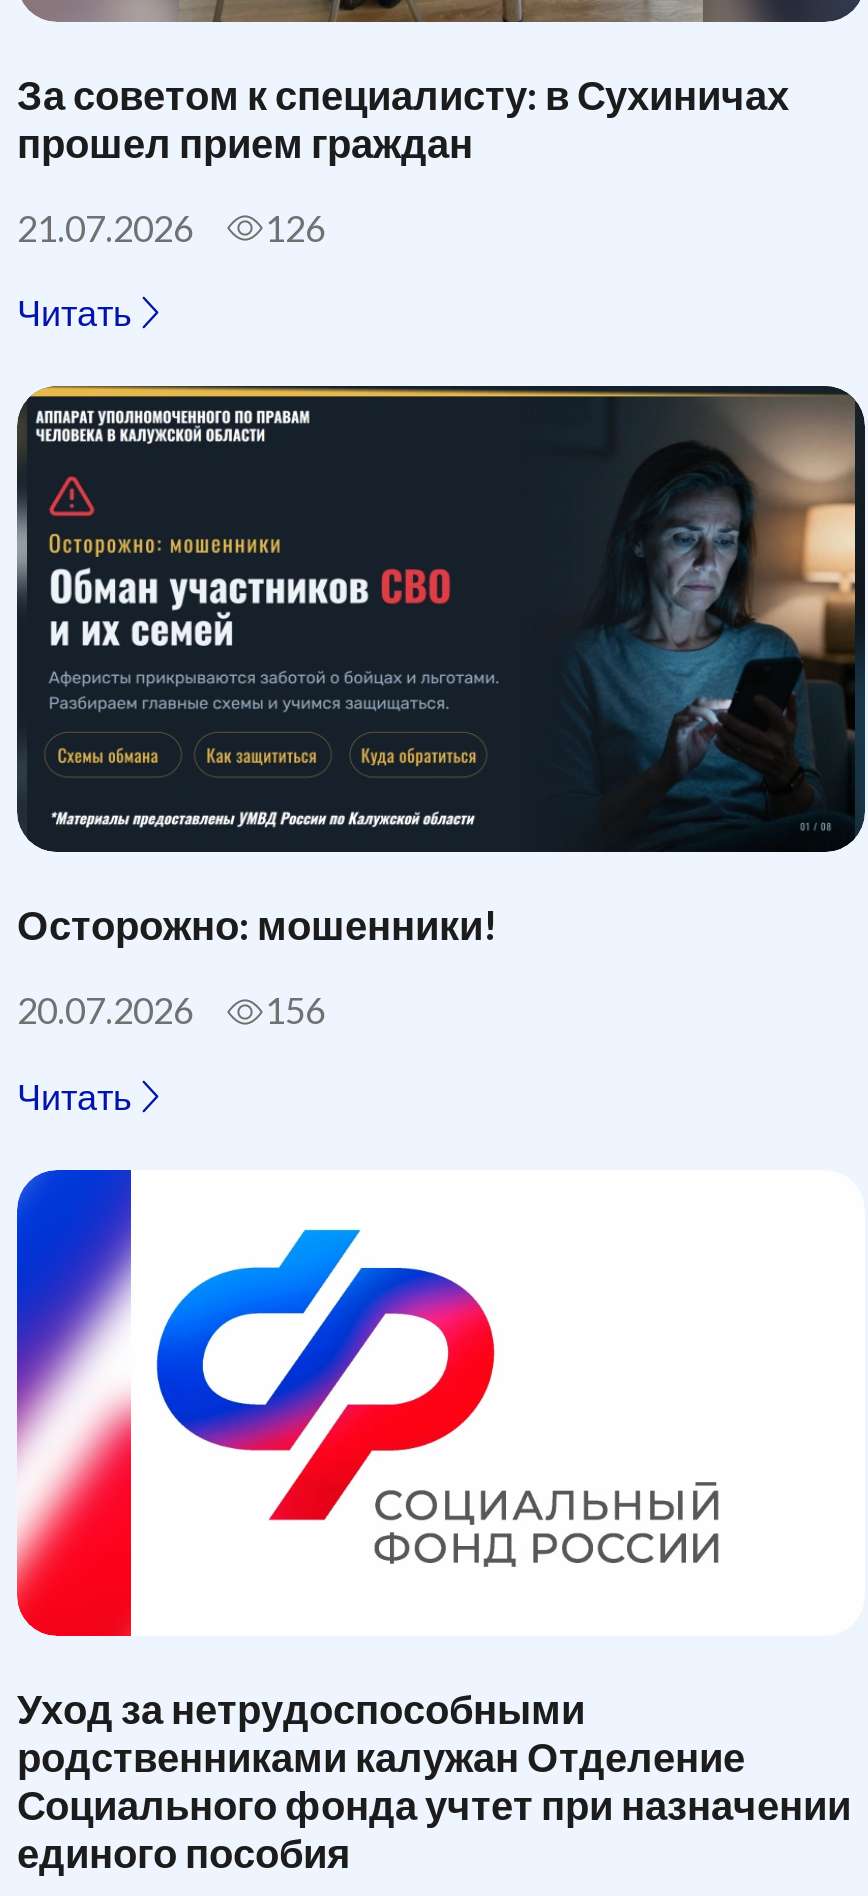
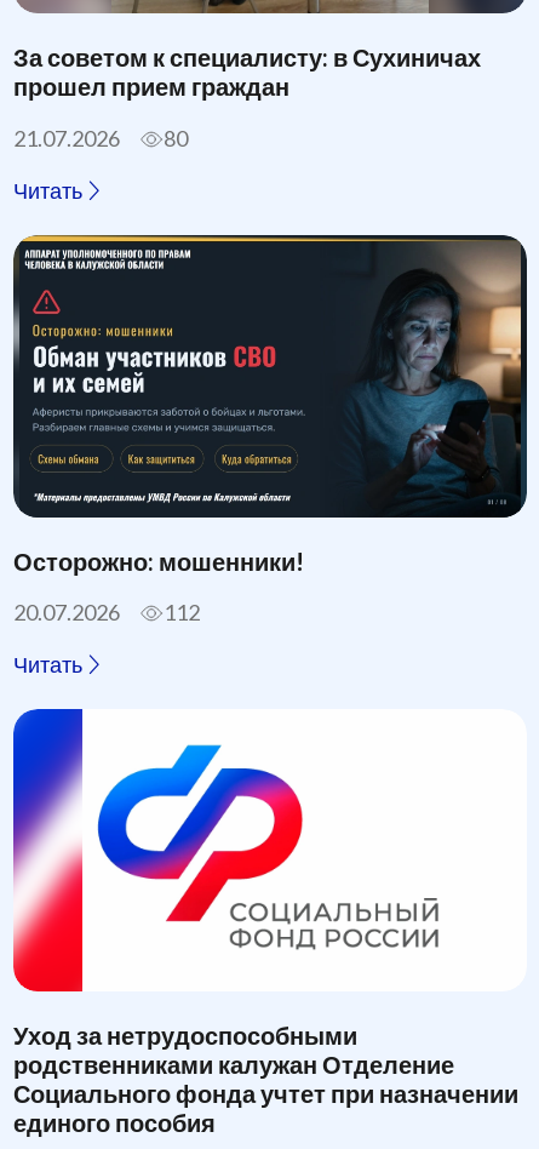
[17,206,325,250] 21.07.2026 126 -> [13,125,188,152] 21.07.2026 80
[17,989,325,1033] 20.07.2026 156 -> [13,599,200,626] 20.07.2026 112

